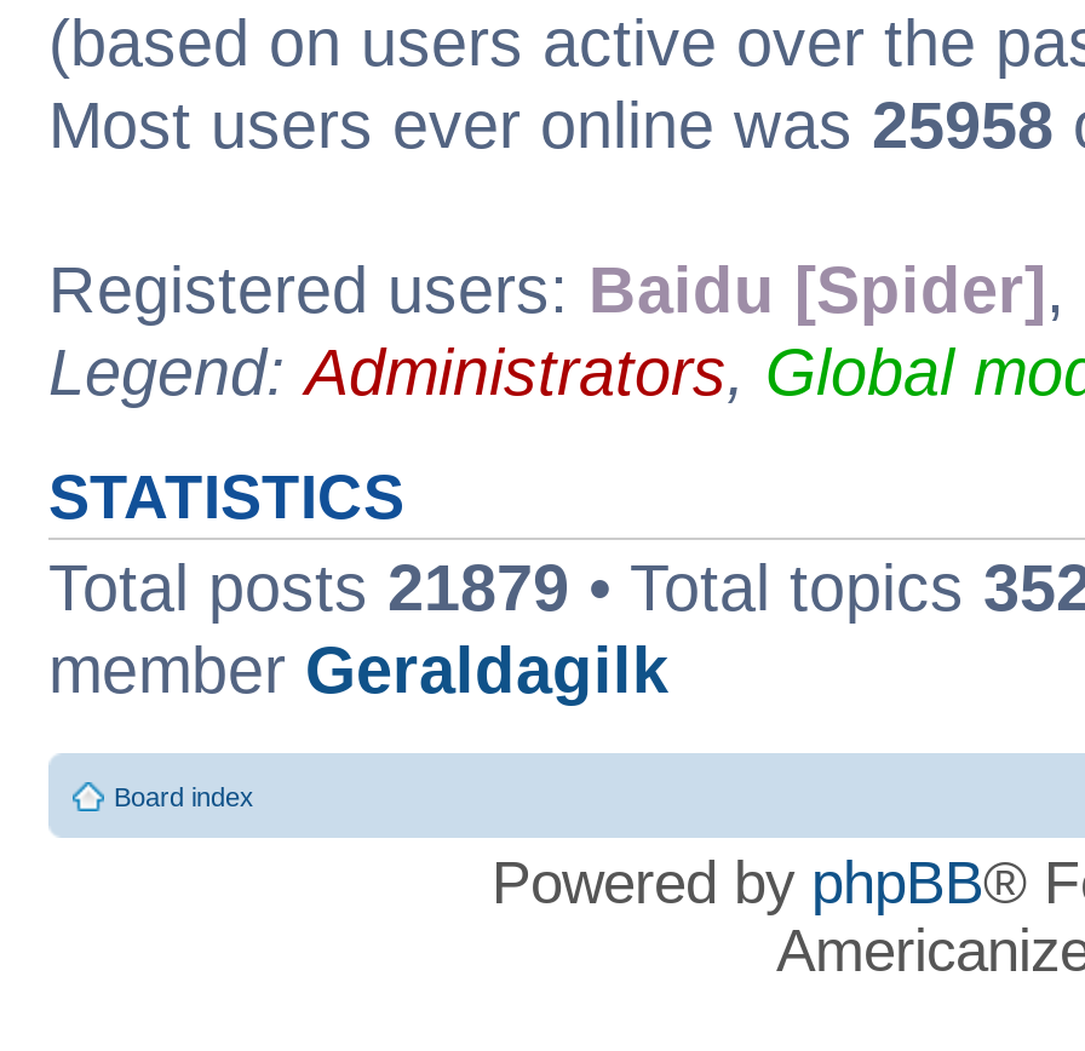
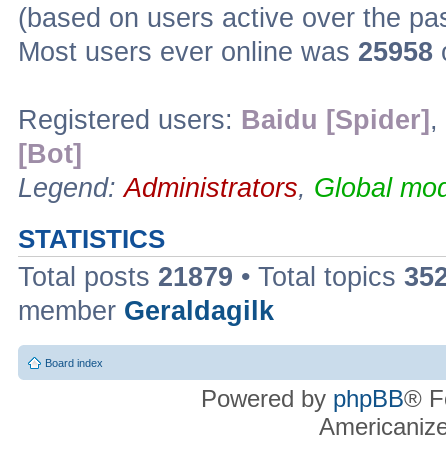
none -> [18,139,82,169] [Bot]

